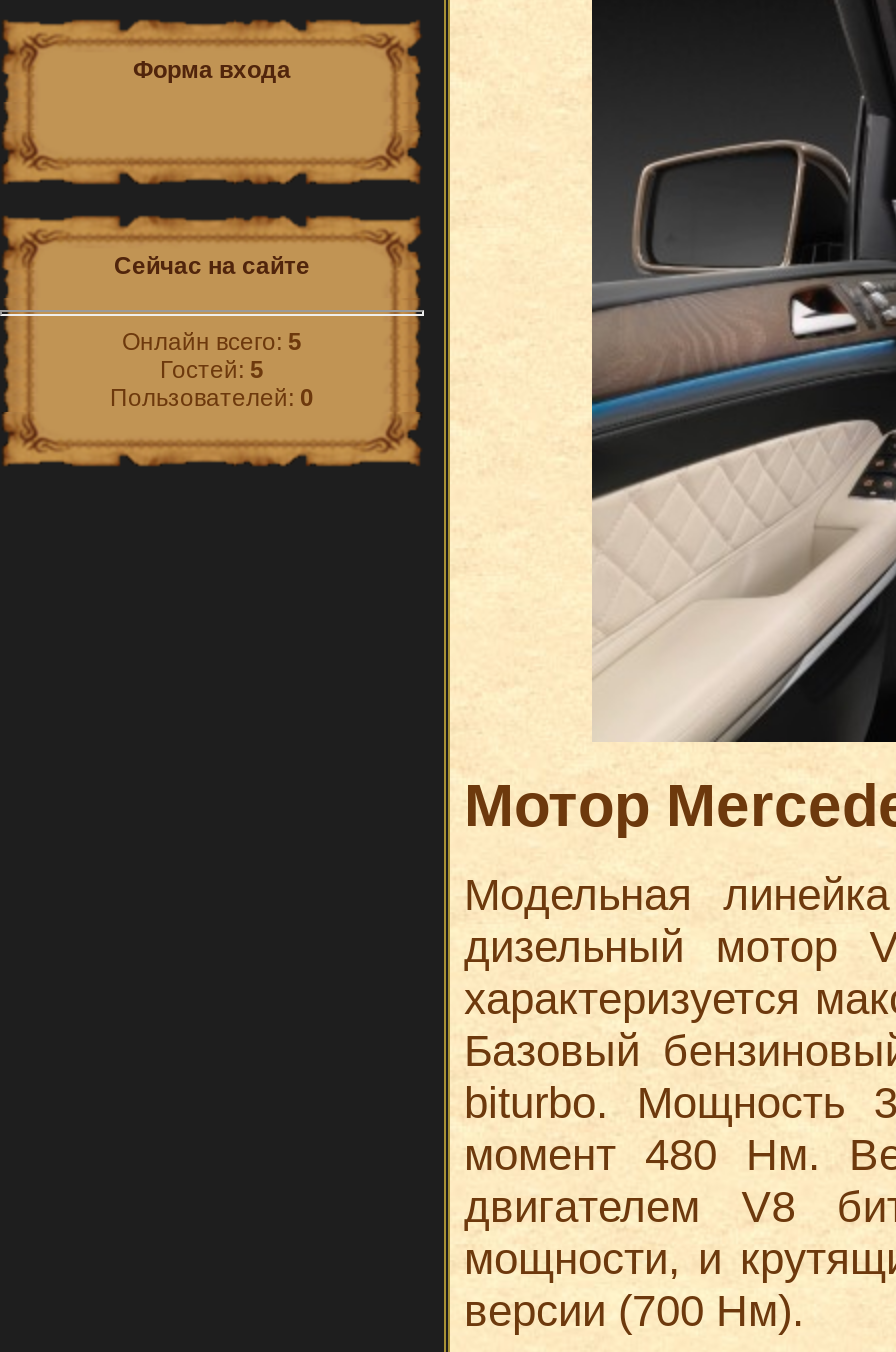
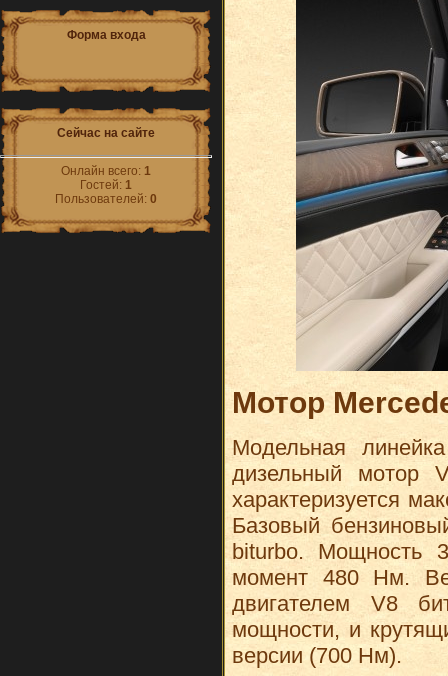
[122,328,302,356] Онлайн всего: 5 -> [61,164,151,178] Онлайн всего: 1
[160,356,264,384] Гостей: 5 -> [80,178,132,192] Гостей: 1

